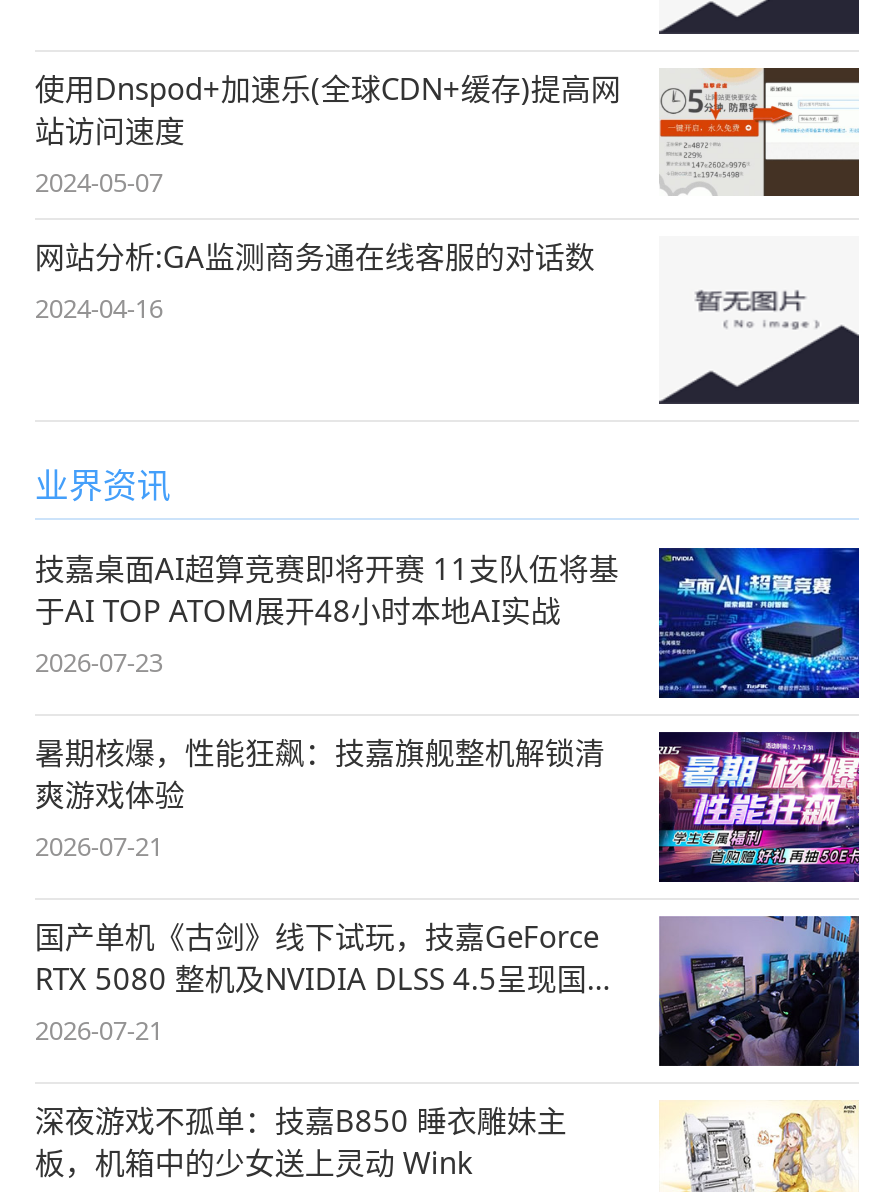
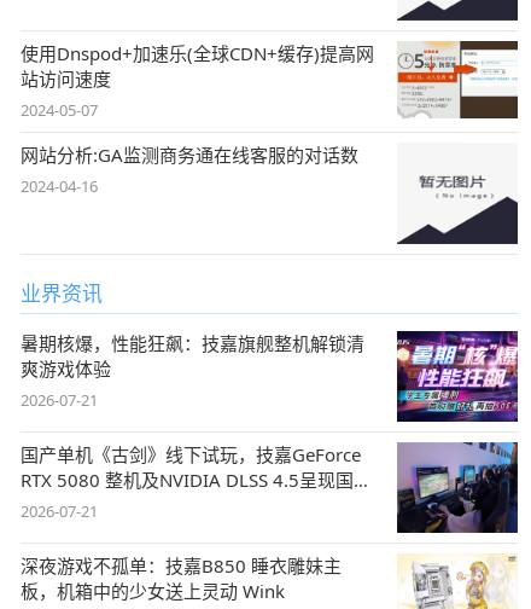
[35,546,861,698] [image] | 技嘉桌面AI超算竞赛即将开赛 11支队伍将基 | 于AI TOP ATOM展开48小时本地AI实战 | 2026-07-23 -> none

